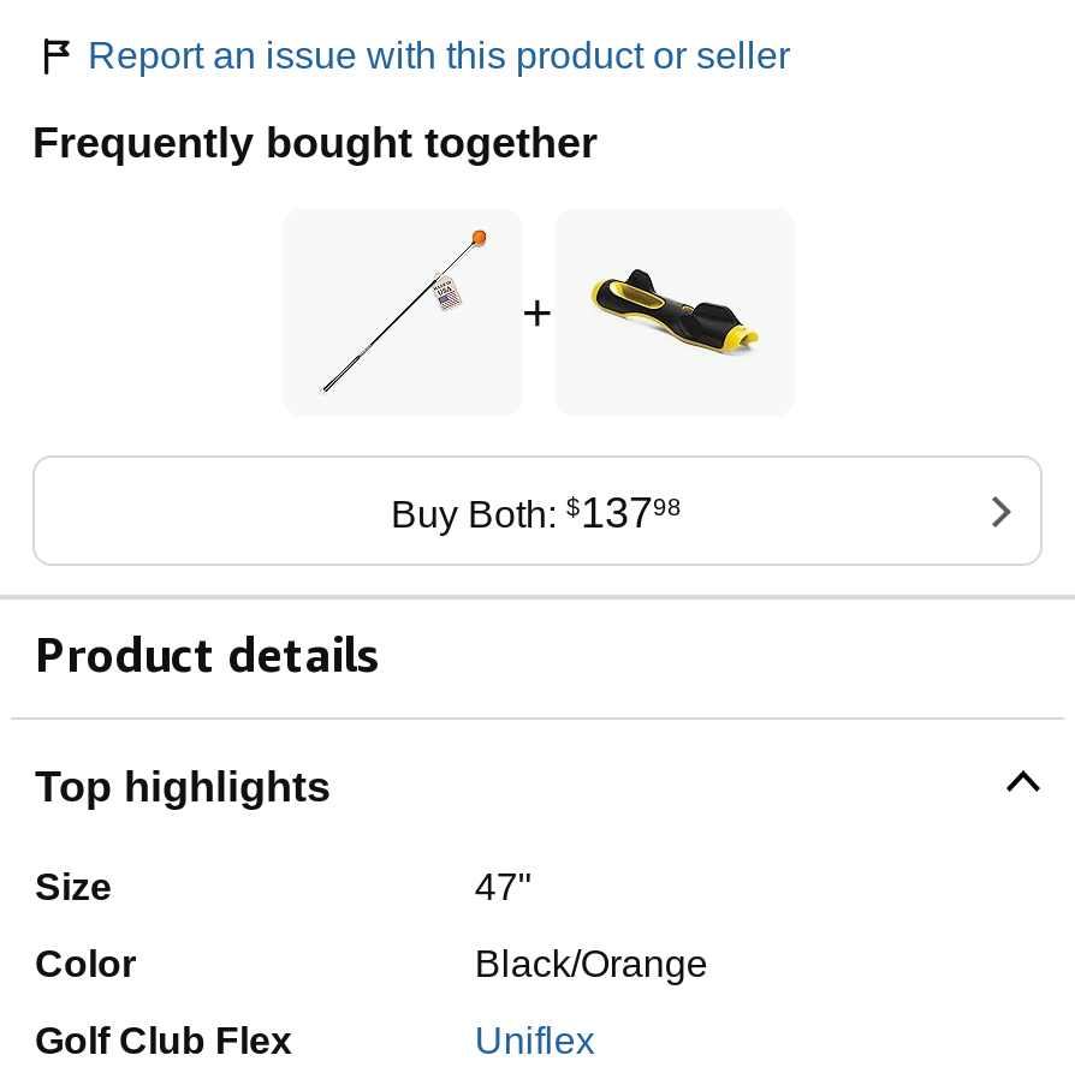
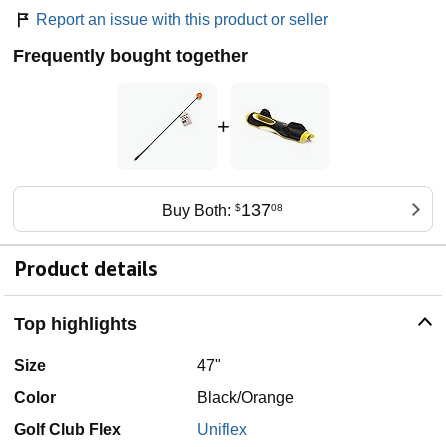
[391,490,682,538] Buy Both: $13798 -> [162,200,283,220] Buy Both: $13708

